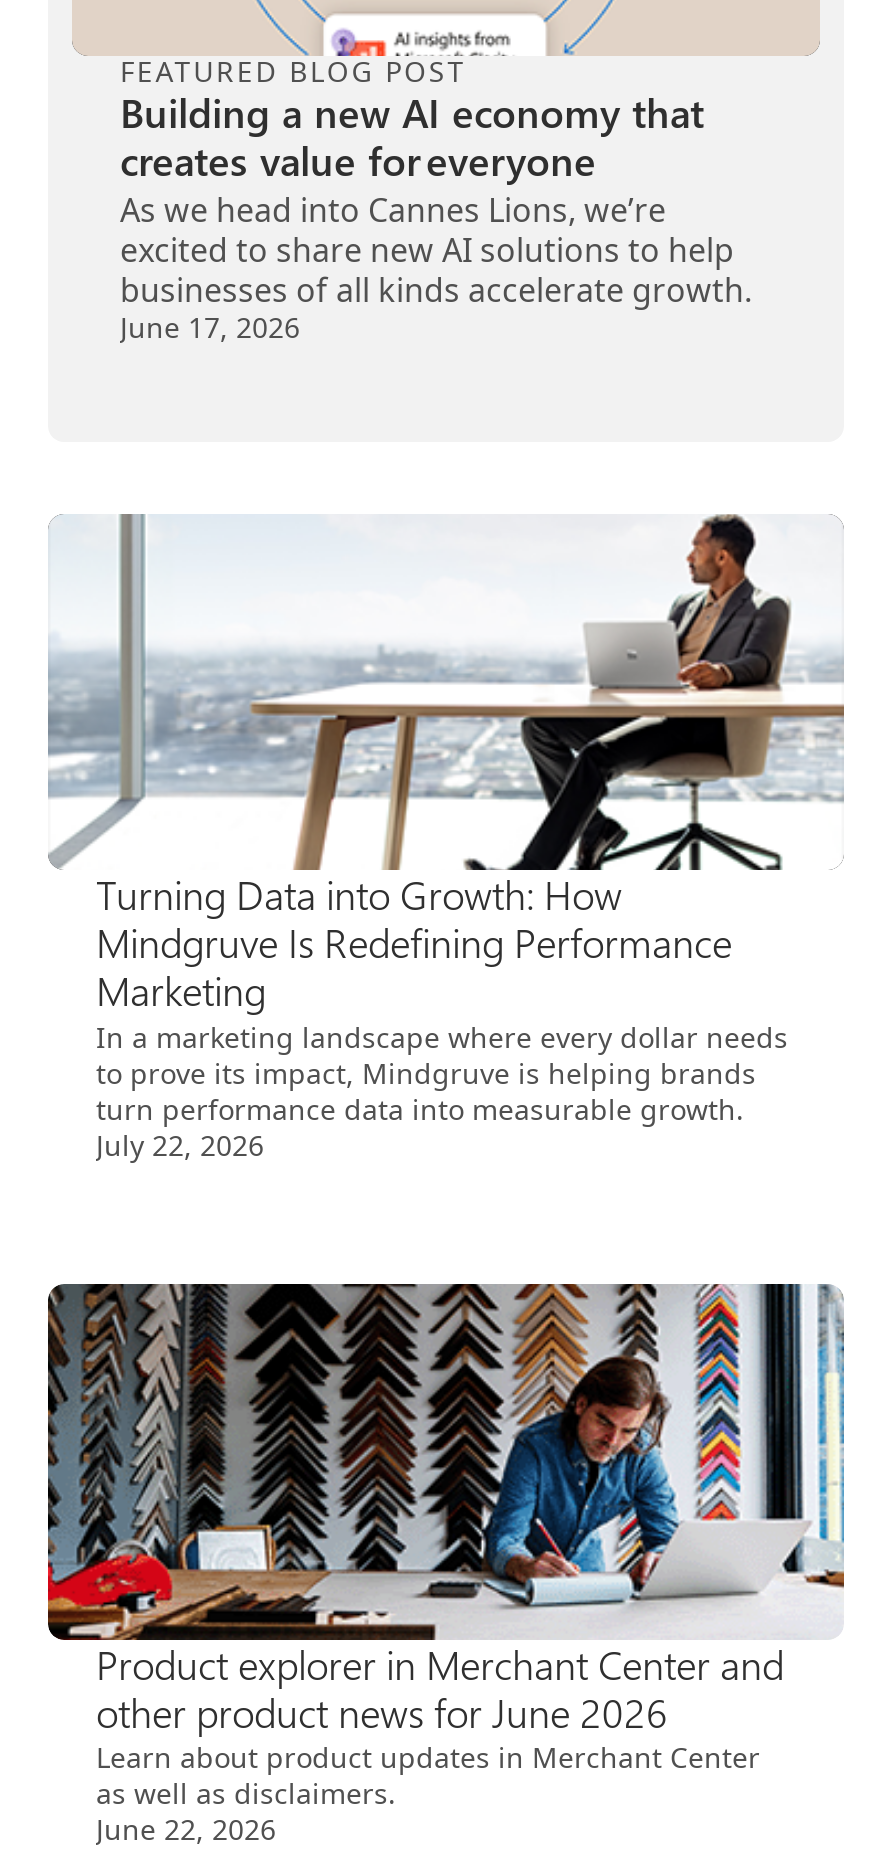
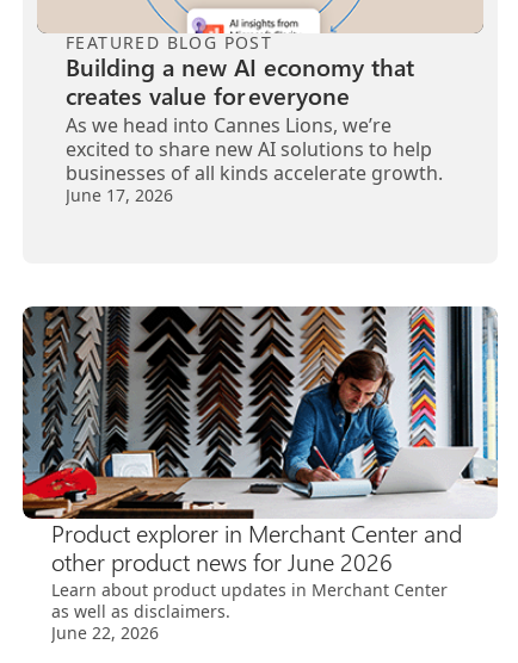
[48,514,846,1163] [image] | Turning Data into Growth: How | Mindgruve Is Redefining Performance | Marketing | In a marketing landscape where every dollar needs | to prove its impact, Mindgruve is helping brands | turn performance data into measurable growth. | July 22, 2026 -> none

